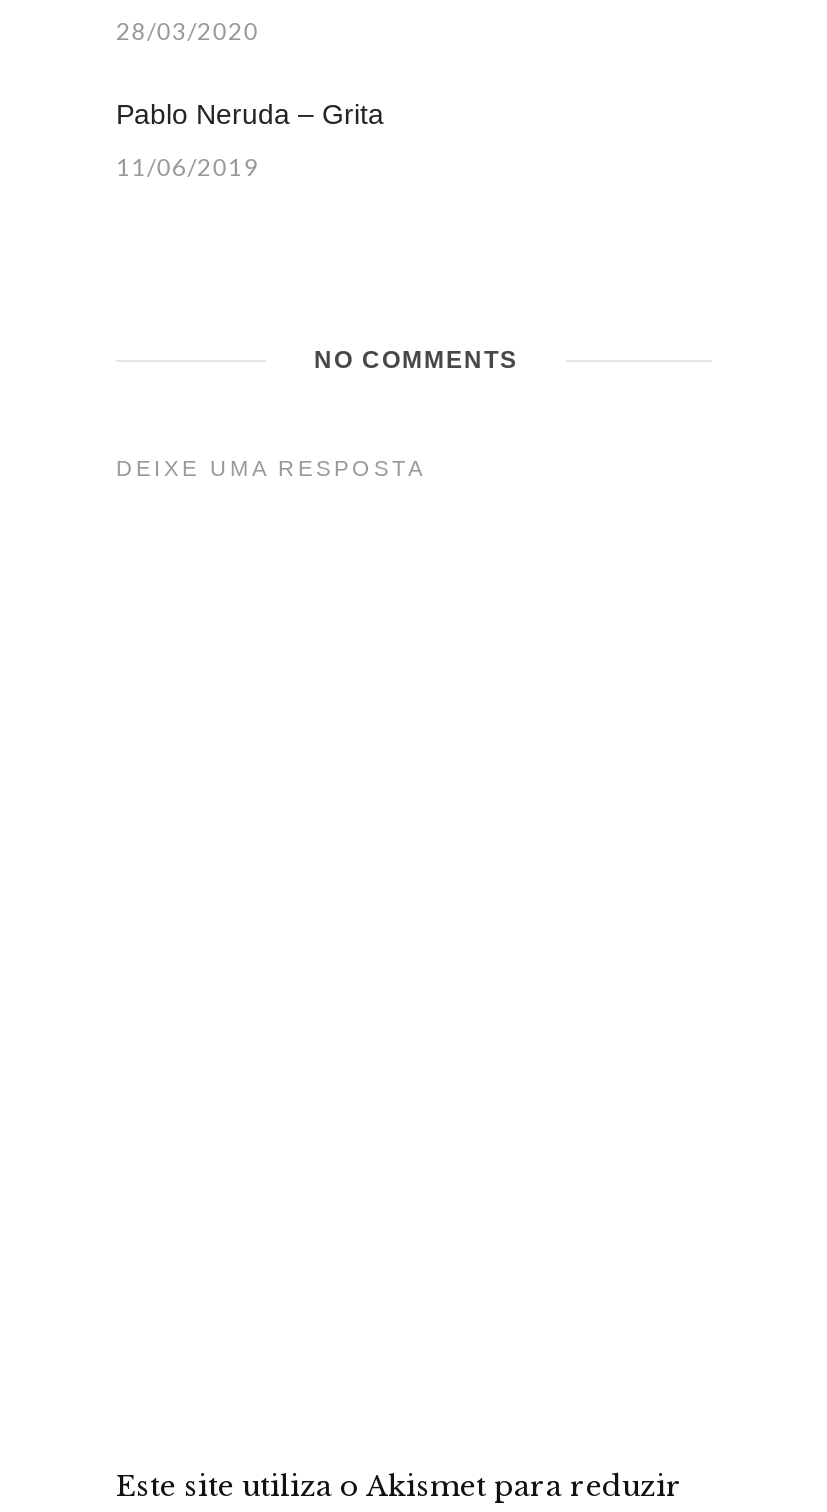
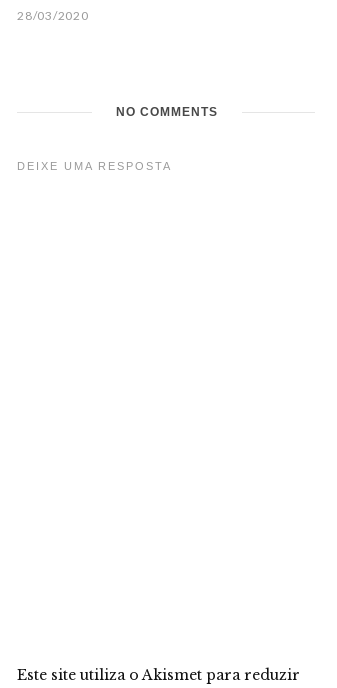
[116,98,384,182] Pablo Neruda – Grita | 11/06/2019 -> none

